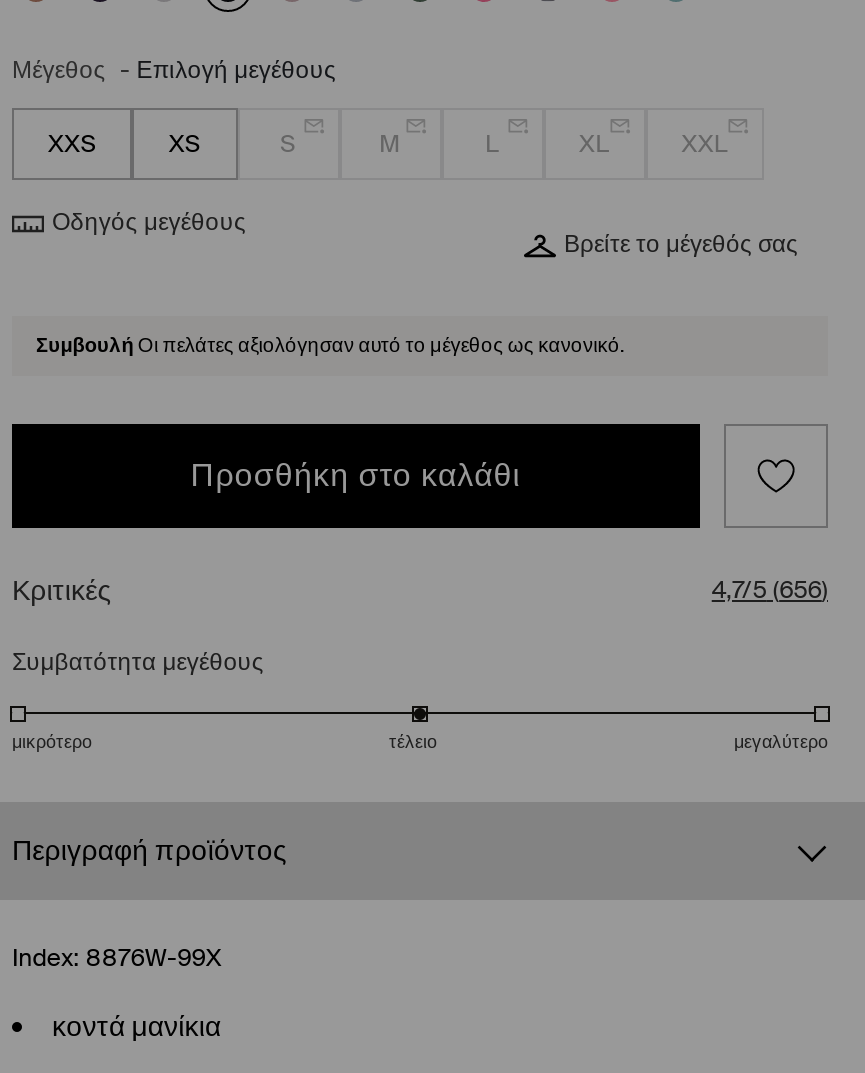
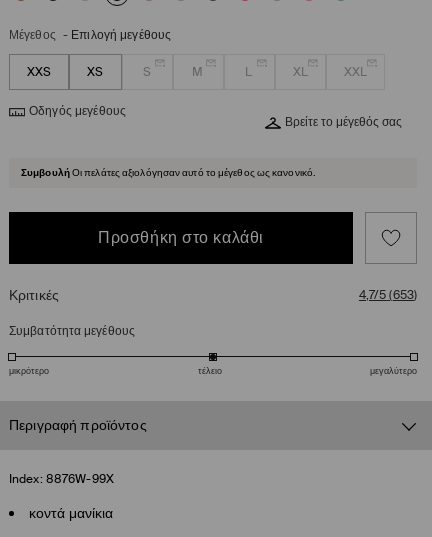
[712,575,828,607] 4,7/5 (656) -> [359,287,417,303] 4,7/5 (653)

